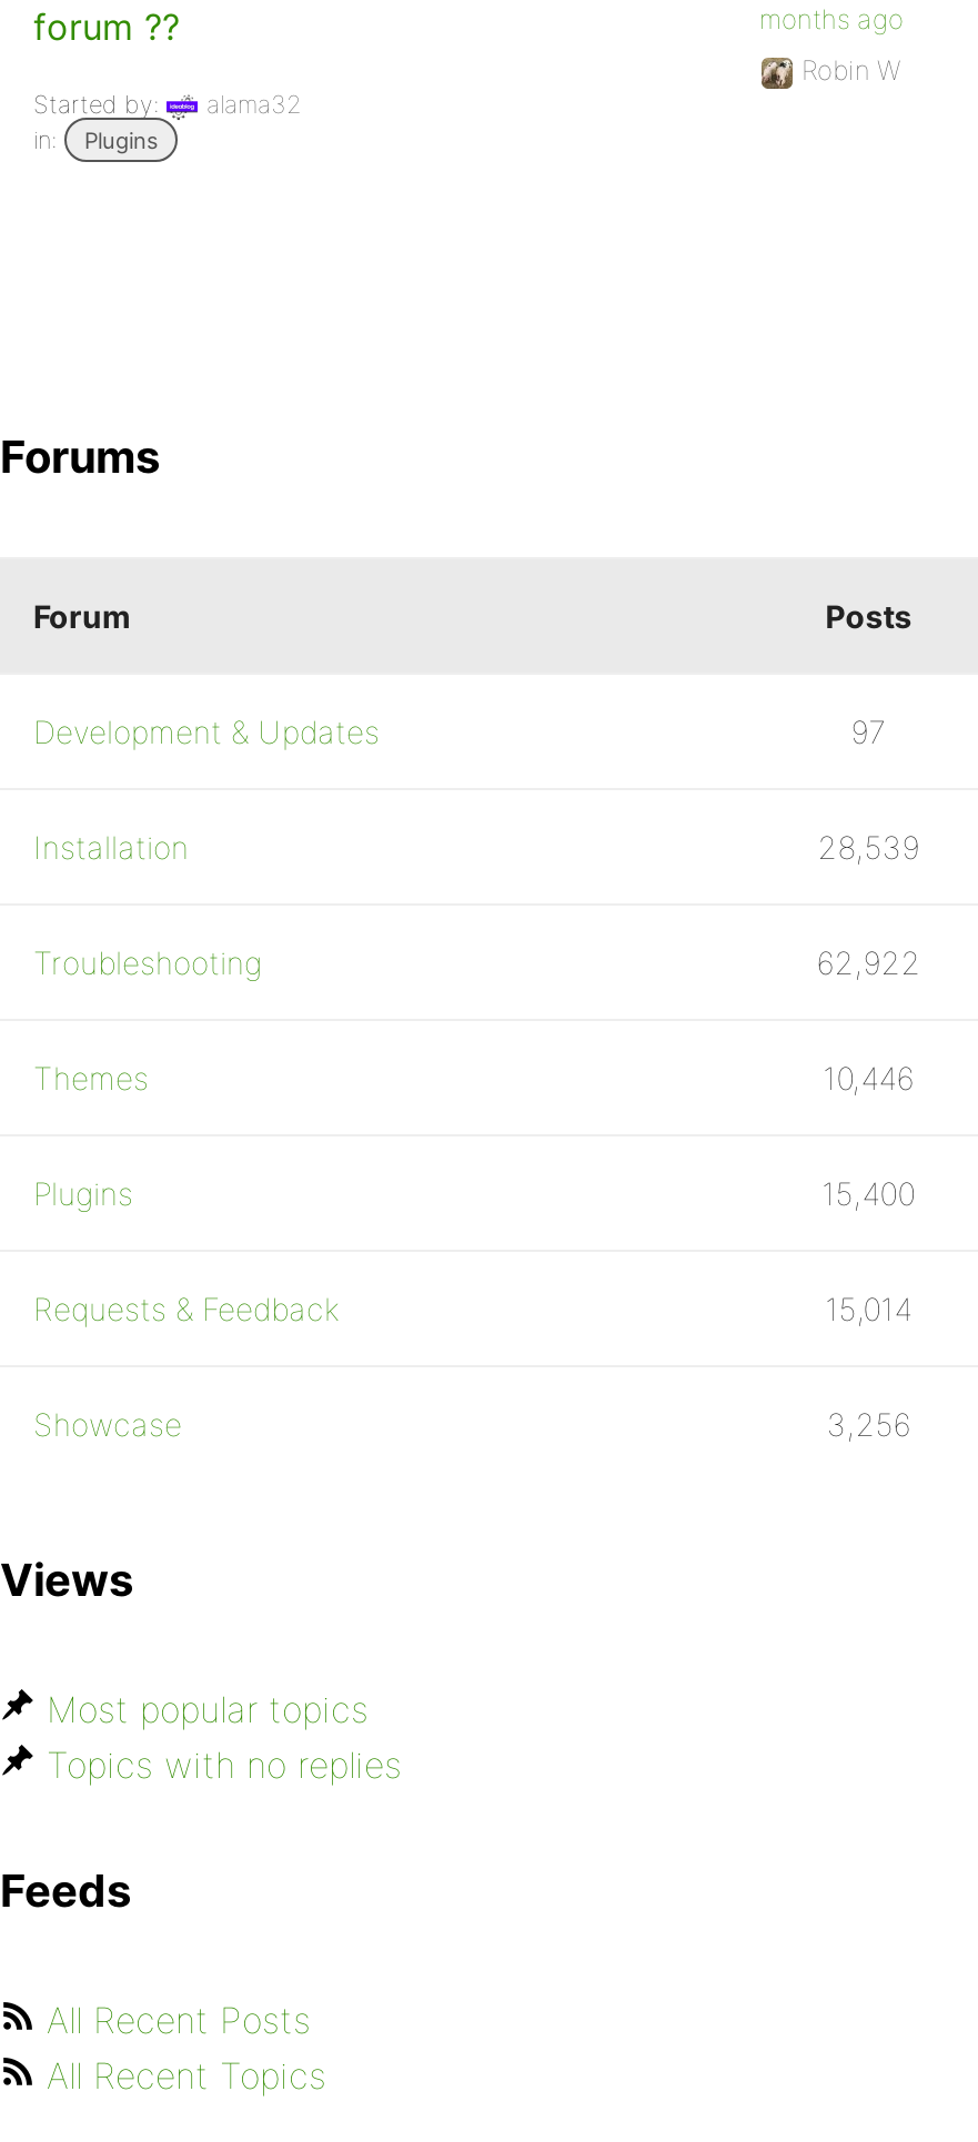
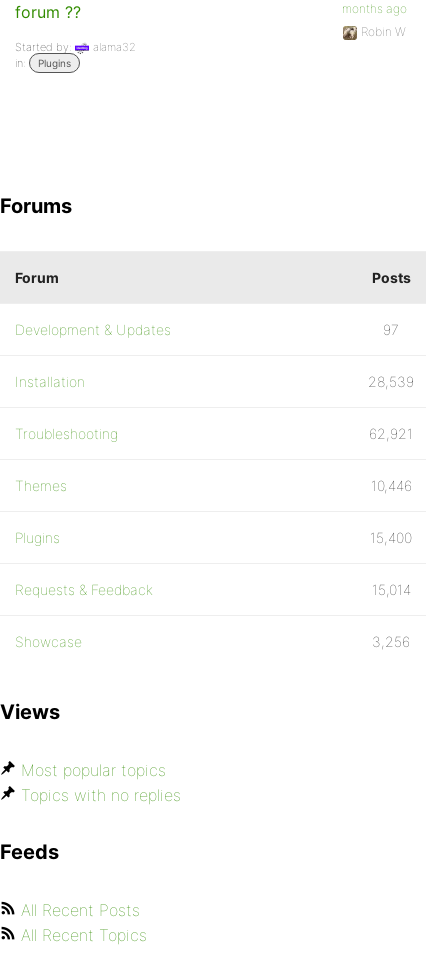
[816,943,921,981] 62,922 -> [369,425,413,442] 62,921

